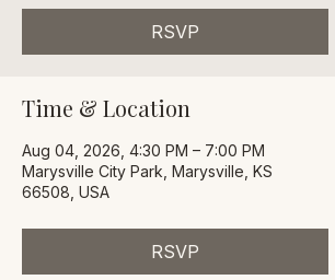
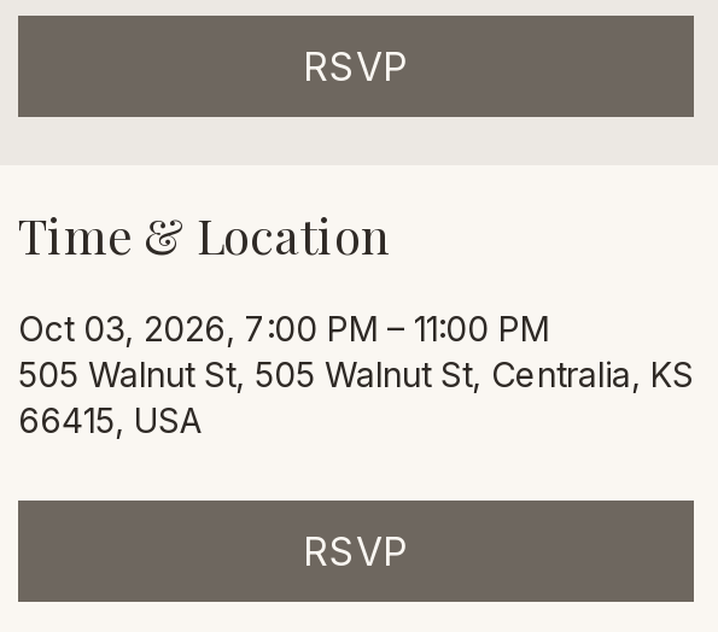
[22,141,273,201] Aug 04, 2026, 4:30 PM – 7:00 PM | Marysville City Park, Marysville, KS | 66508, USA -> [18,308,694,440] Oct 03, 2026, 7:00 PM – 11:00 PM | 505 Walnut St, 505 Walnut St, Centralia, KS | 66415, USA

